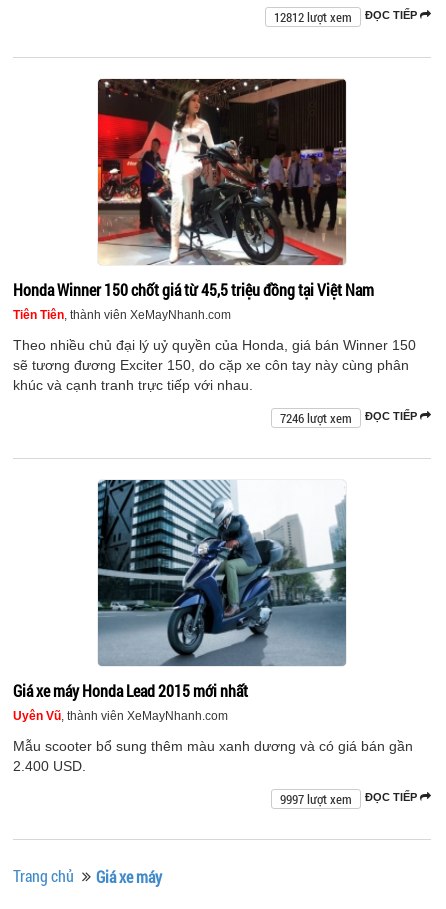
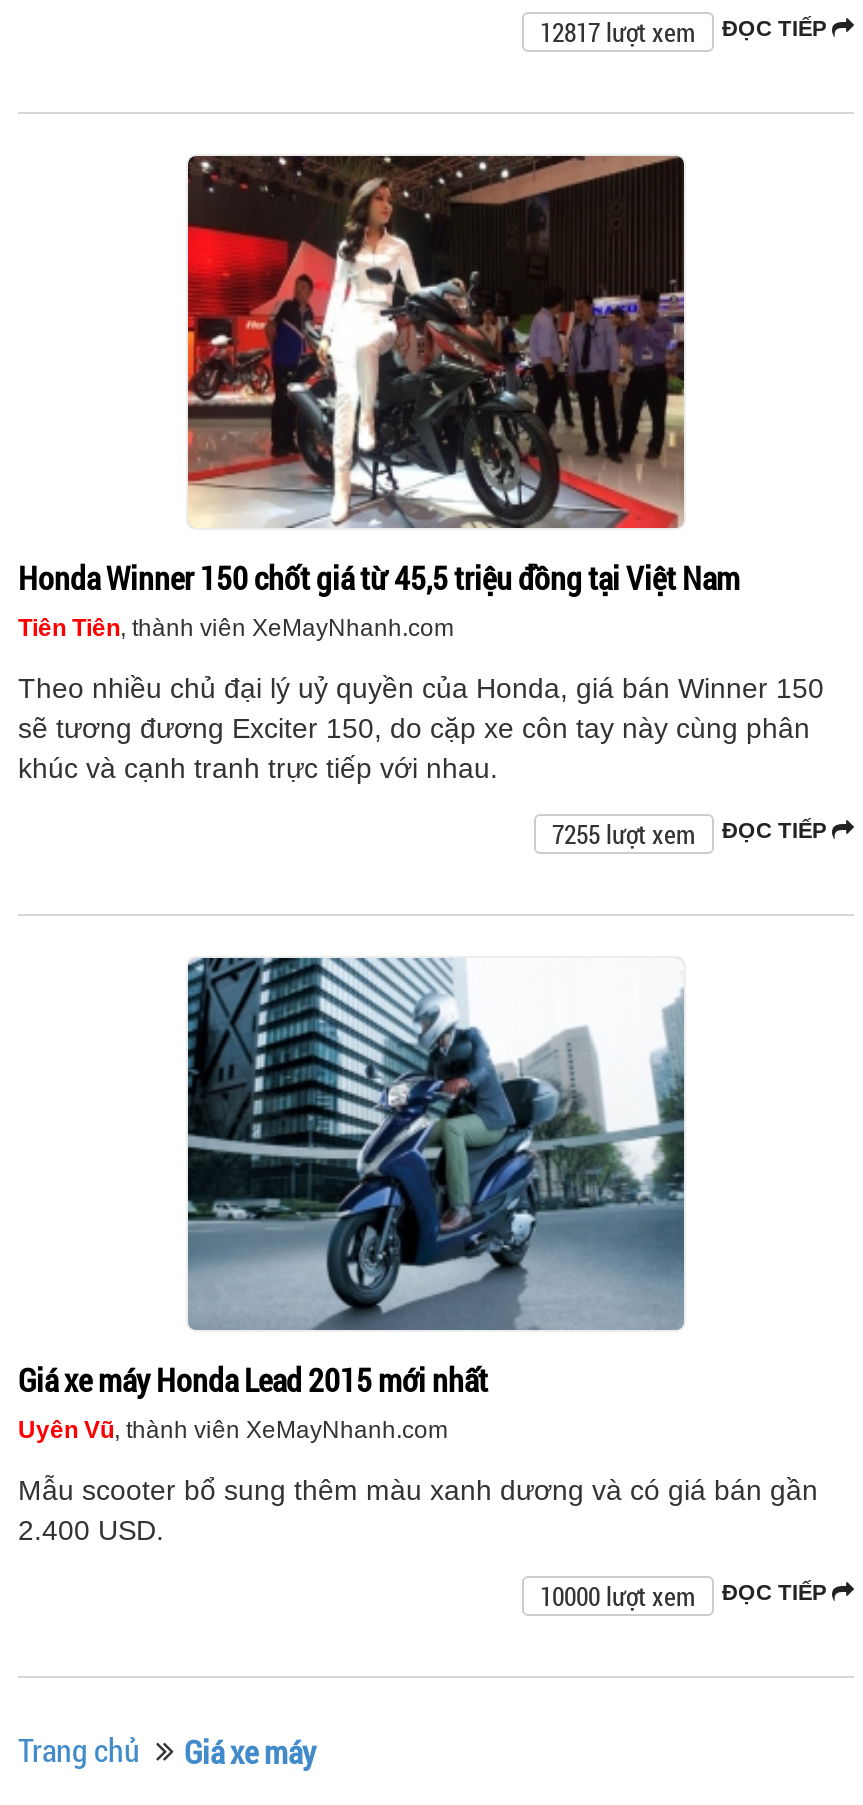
[274,8,420,26] 12812 lượt xem ĐỌC TIẾP -> [540,14,832,50] 12817 lượt xem ĐỌC TIẾP
[280,409,420,427] 7246 lượt xem ĐỌC TIẾP -> [552,816,832,852] 7255 lượt xem ĐỌC TIẾP
[280,790,420,808] 9997 lượt xem ĐỌC TIẾP -> [540,1578,832,1614] 10000 lượt xem ĐỌC TIẾP

